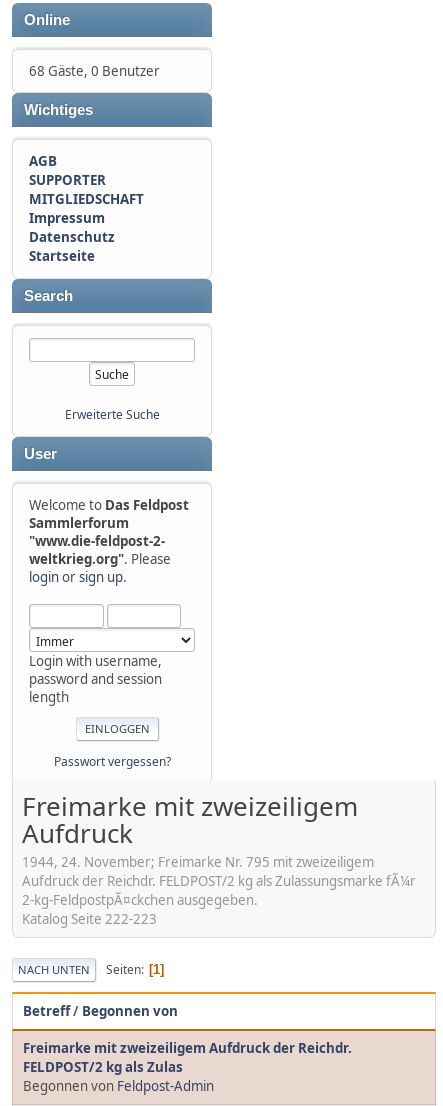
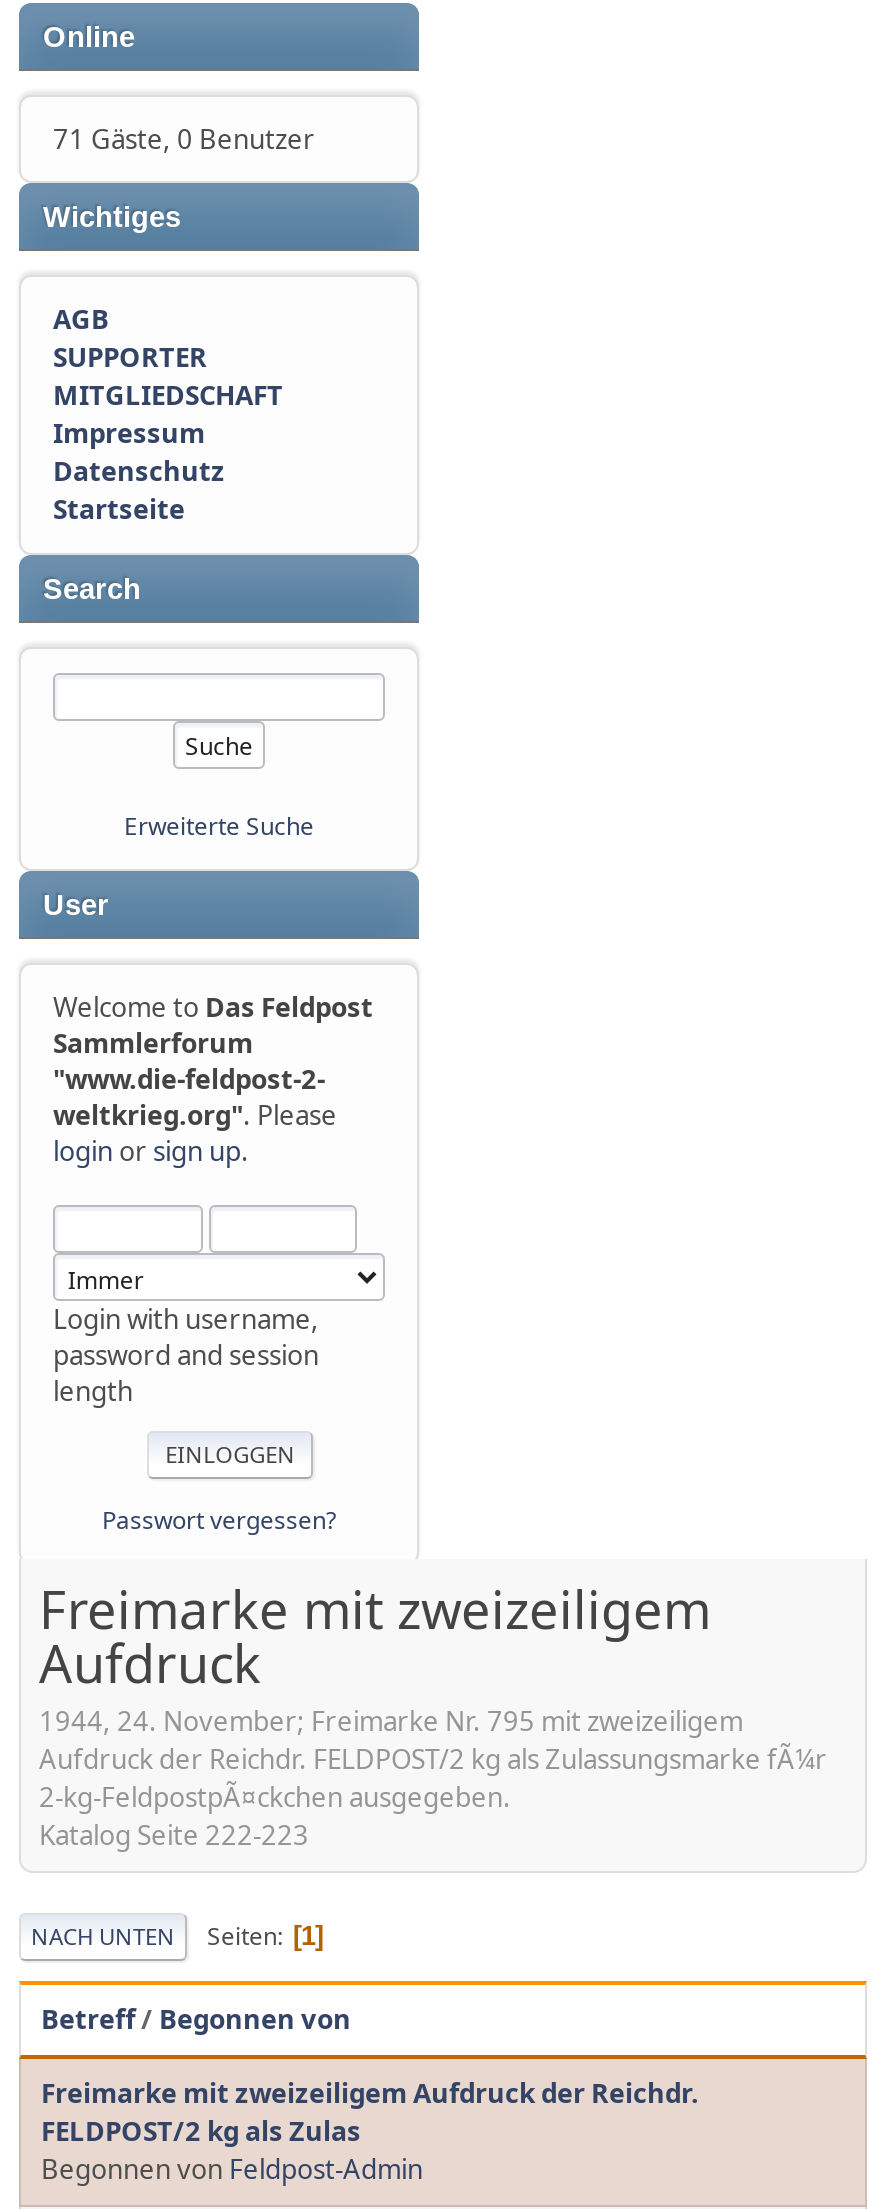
[29,62,160,80] 68 Gäste, 0 Benutzer -> [53,121,315,157] 71 Gäste, 0 Benutzer

